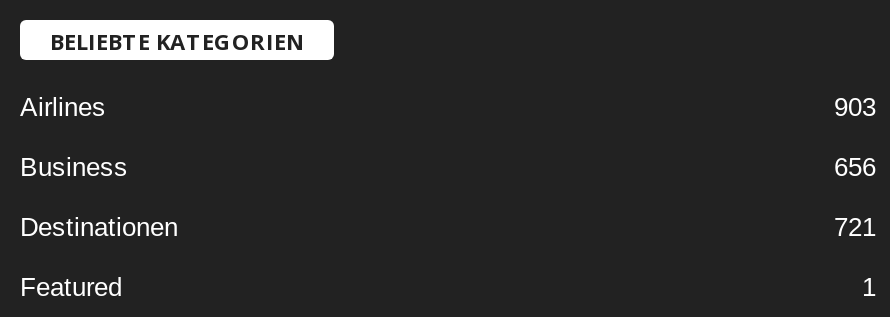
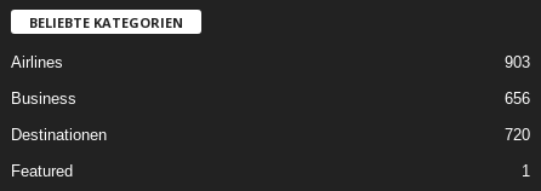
[834,211,876,241] 721 -> [505,125,530,143] 720

